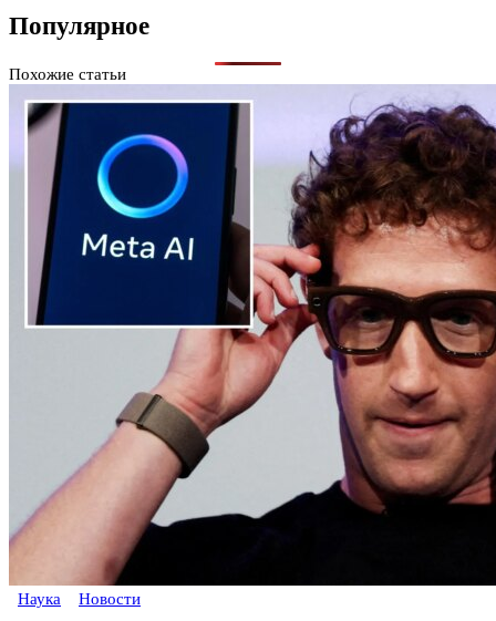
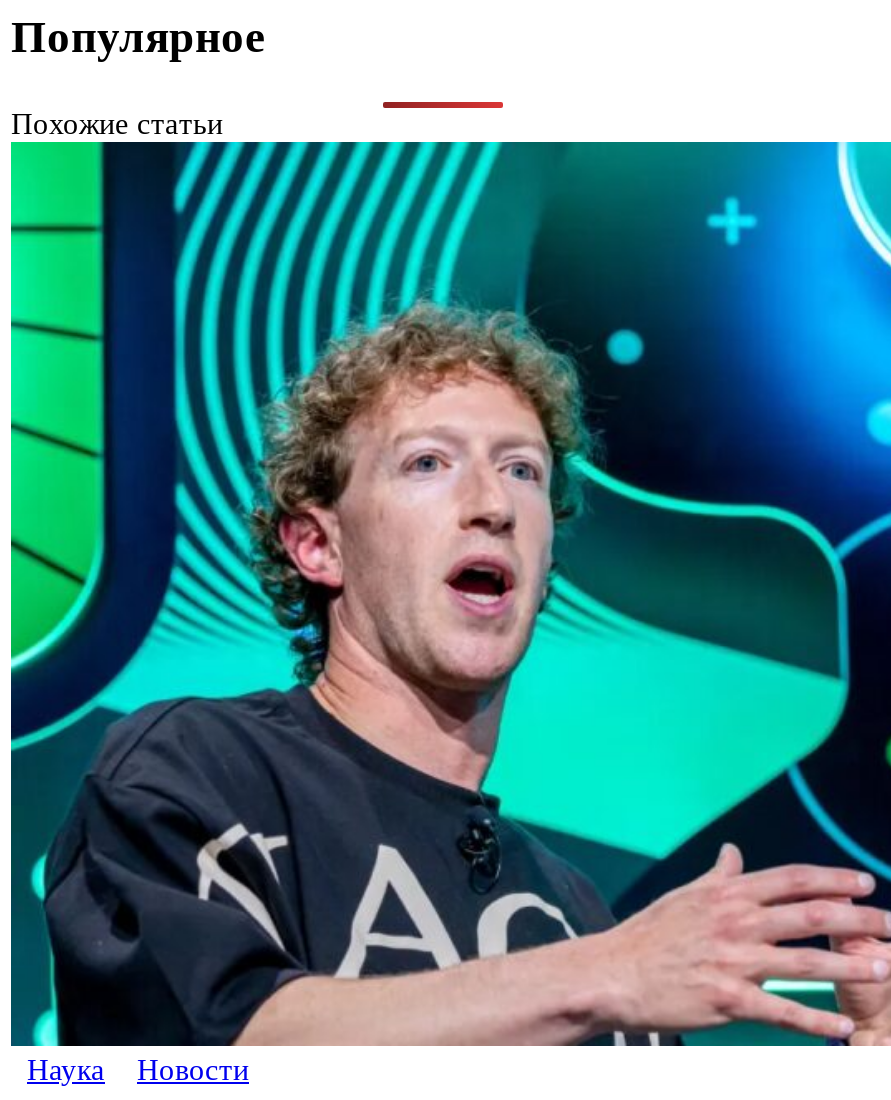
[8,84,493,587] [image] -> [9,140,885,1048] [image]

